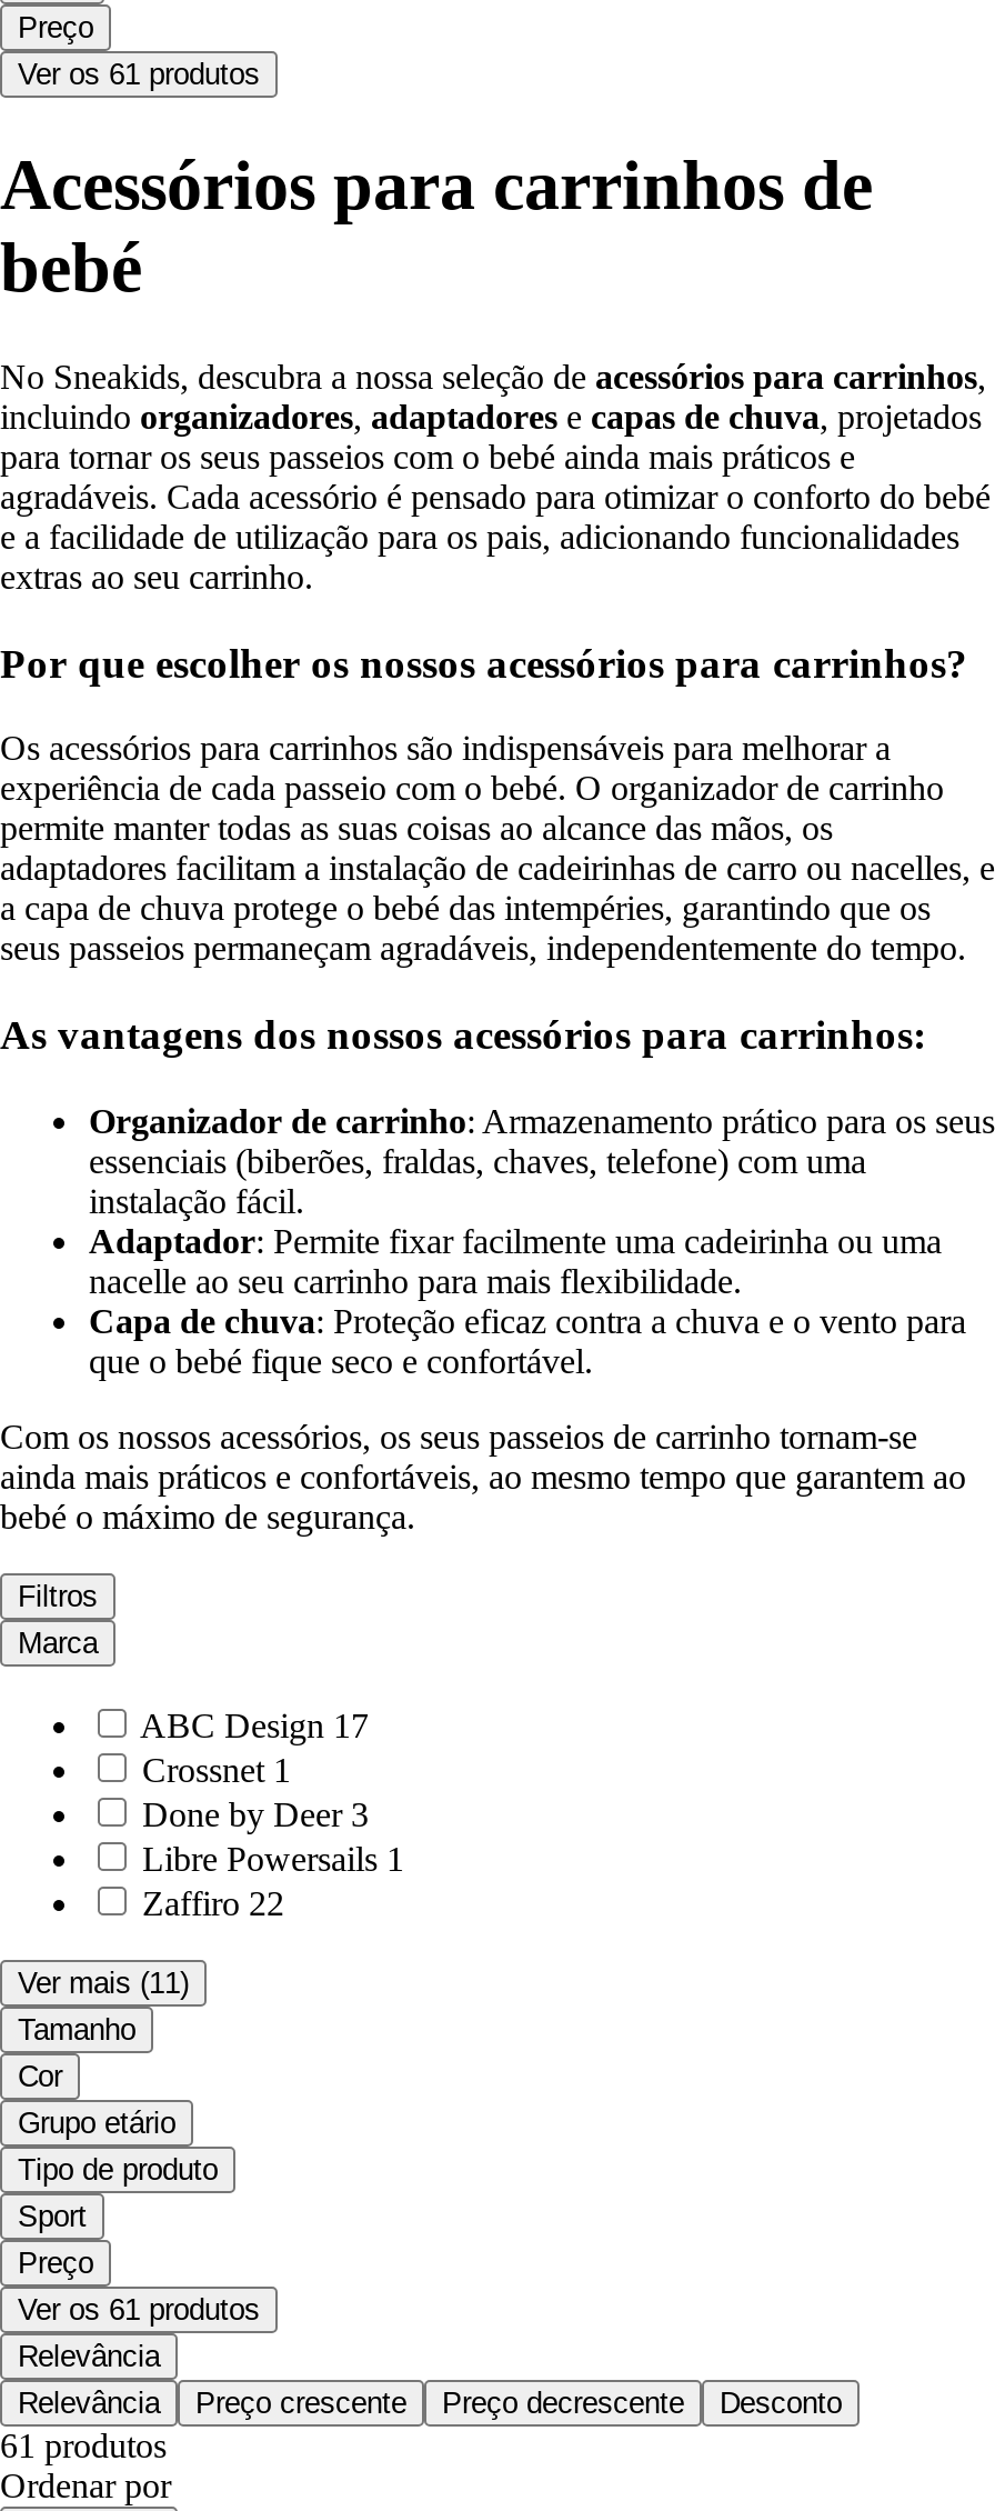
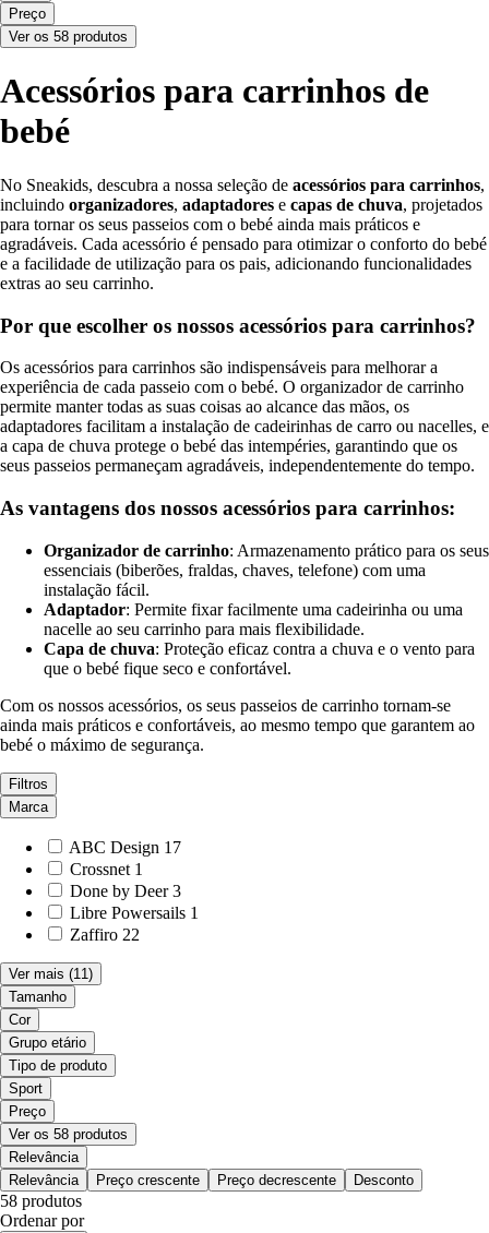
[18,58,260,91] Ver os 61 produtos -> [9,28,128,45] Ver os 58 produtos
[18,2293,260,2326] Ver os 61 produtos -> [9,1126,128,1142] Ver os 58 produtos
[0,2426,167,2464] 61 produtos -> [0,1191,82,1210] 58 produtos

